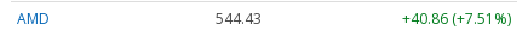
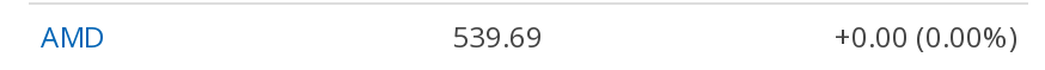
[216,8,262,28] 544.43 -> [452,15,543,56] 539.69
[402,8,511,28] +40.86 (+7.51%) -> [835,15,1016,56] +0.00 (0.00%)

